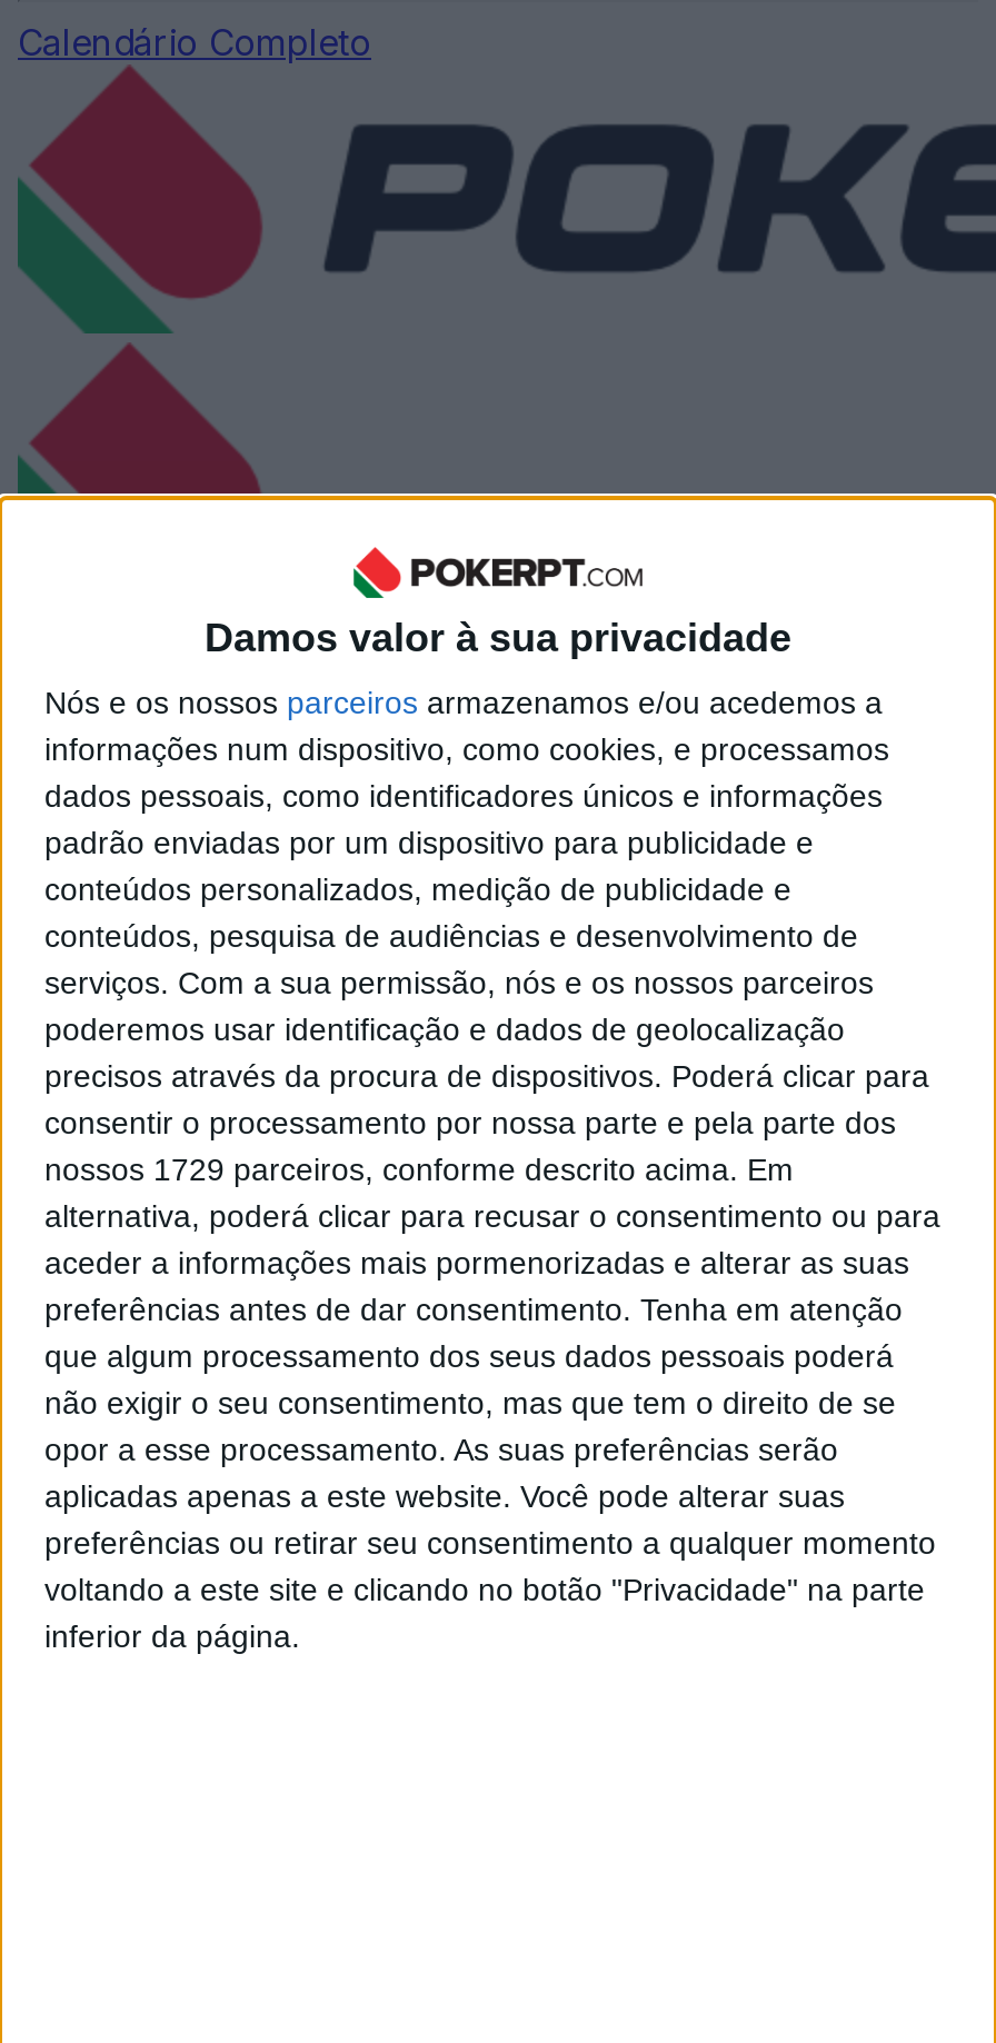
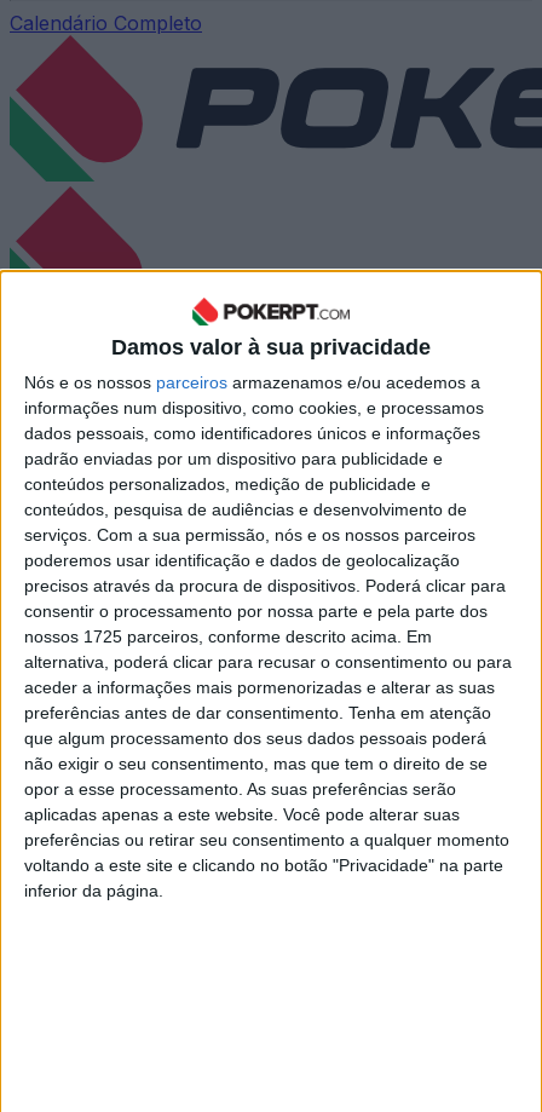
[44,1152,794,1187] nossos 1729 parceiros, conforme descrito acima. Em -> [24,627,432,646] nossos 1725 parceiros, conforme descrito acima. Em

